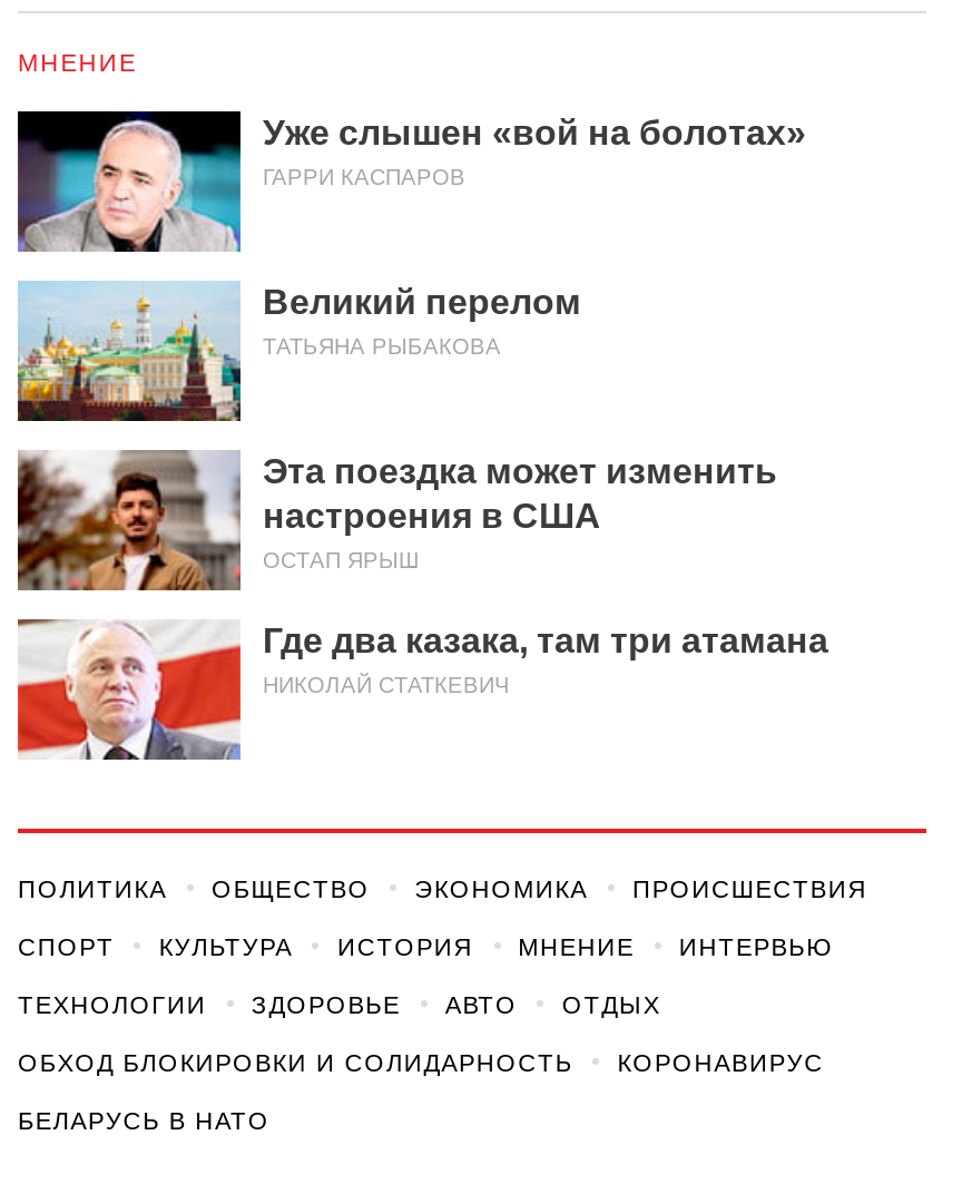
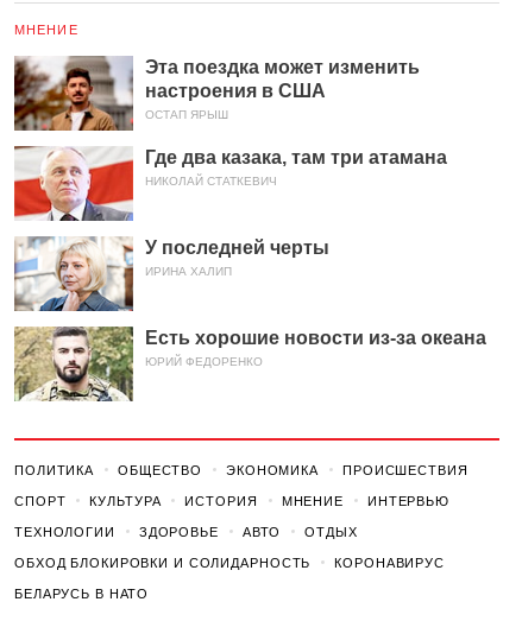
[16,109,806,359] [image] | Уже слышен «вой на болотах» | ГАРРИ КАСПАРОВ | Великий перелом | ТАТЬЯНА РЫБАКОВА -> none
[16,281,243,423] [image] -> none
moved [13,448,828,697] -> [12,55,447,188]: [image] | Эта поездка может изменить | настроения в США | ОСТАП ЯРЫШ | Где два казака, там три атамана | НИКОЛАЙ СТАТКЕВИЧ
none -> [13,235,486,368] [image] | У последней черты | ИРИНА ХАЛИП | Есть хорошие новости из-за океана | ЮРИЙ ФЕДОРЕНКО
none -> [13,325,134,403] [image]

